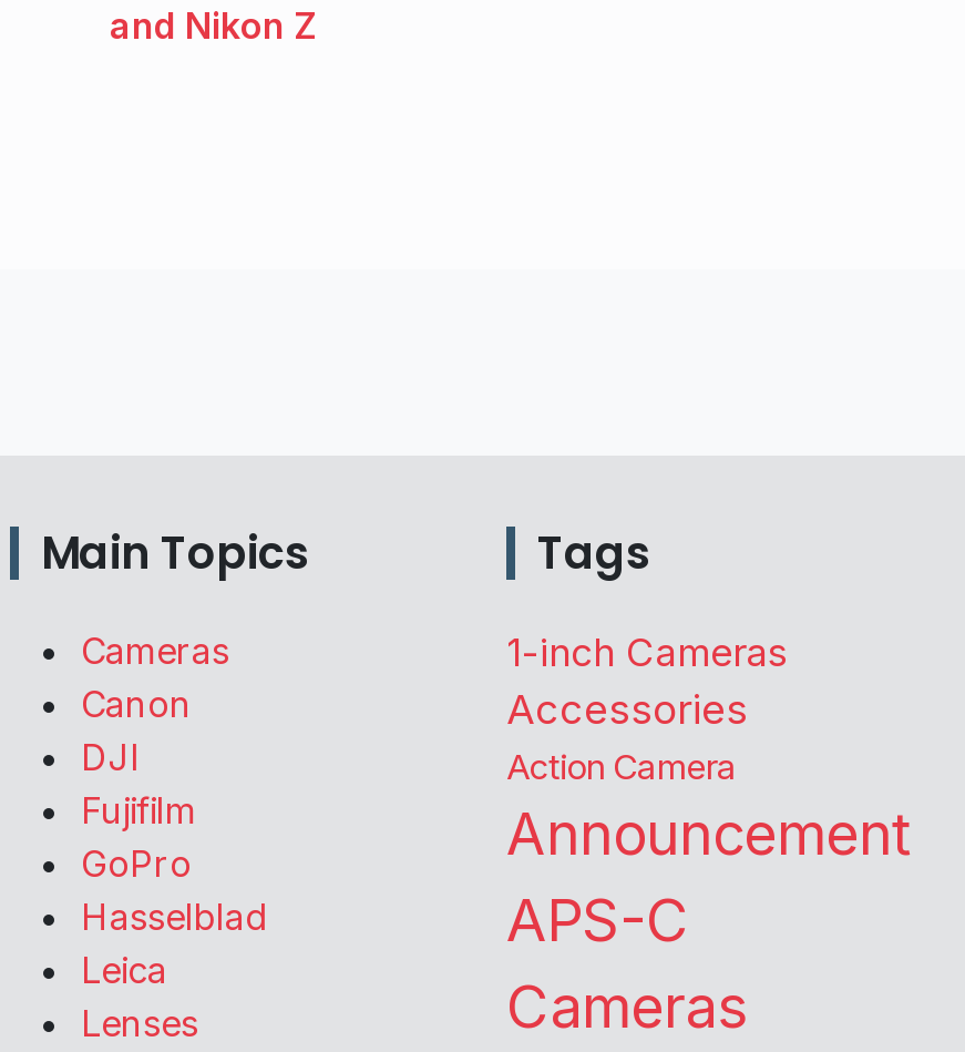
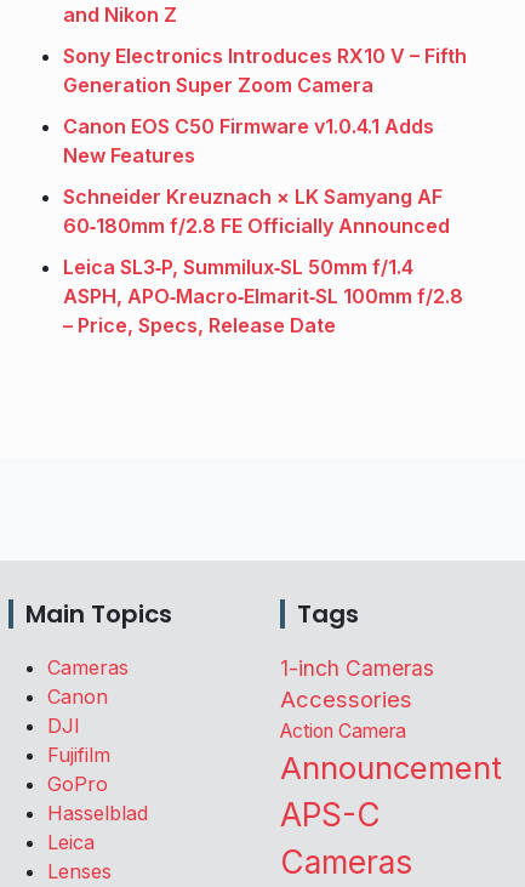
none -> [63,44,467,337] Sony Electronics Introduces RX10 V – Fifth | Generation Super Zoom Camera | Canon EOS C50 Firmware v1.0.4.1 Adds | New Features | Schneider Kreuznach × LK Samyang AF | 60‑180mm f/2.8 FE Officially Announced | Leica SL3‑P, Summilux‑SL 50mm f/1.4 | ASPH, APO‑Macro‑Elmarit‑SL 100mm f/2.8 | – Price, Specs, Release Date

